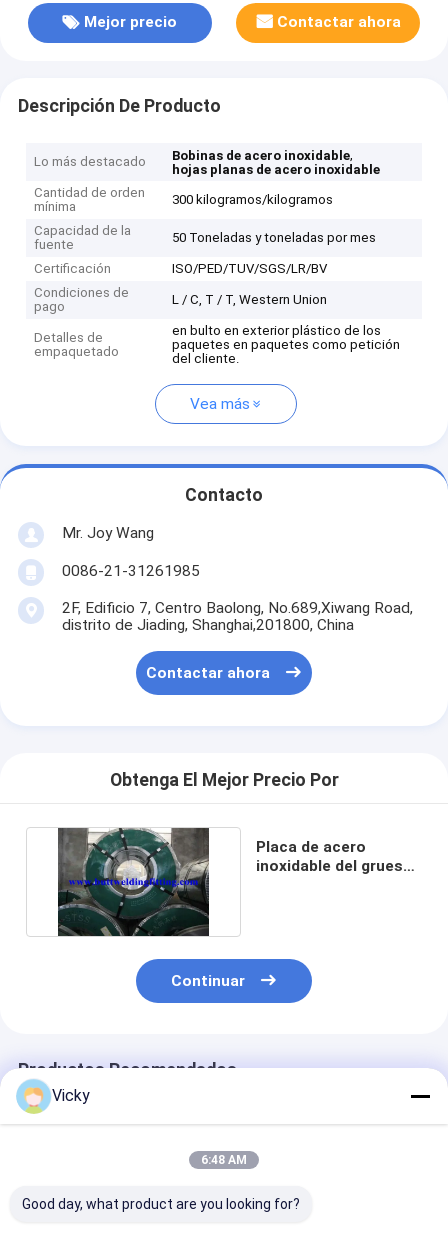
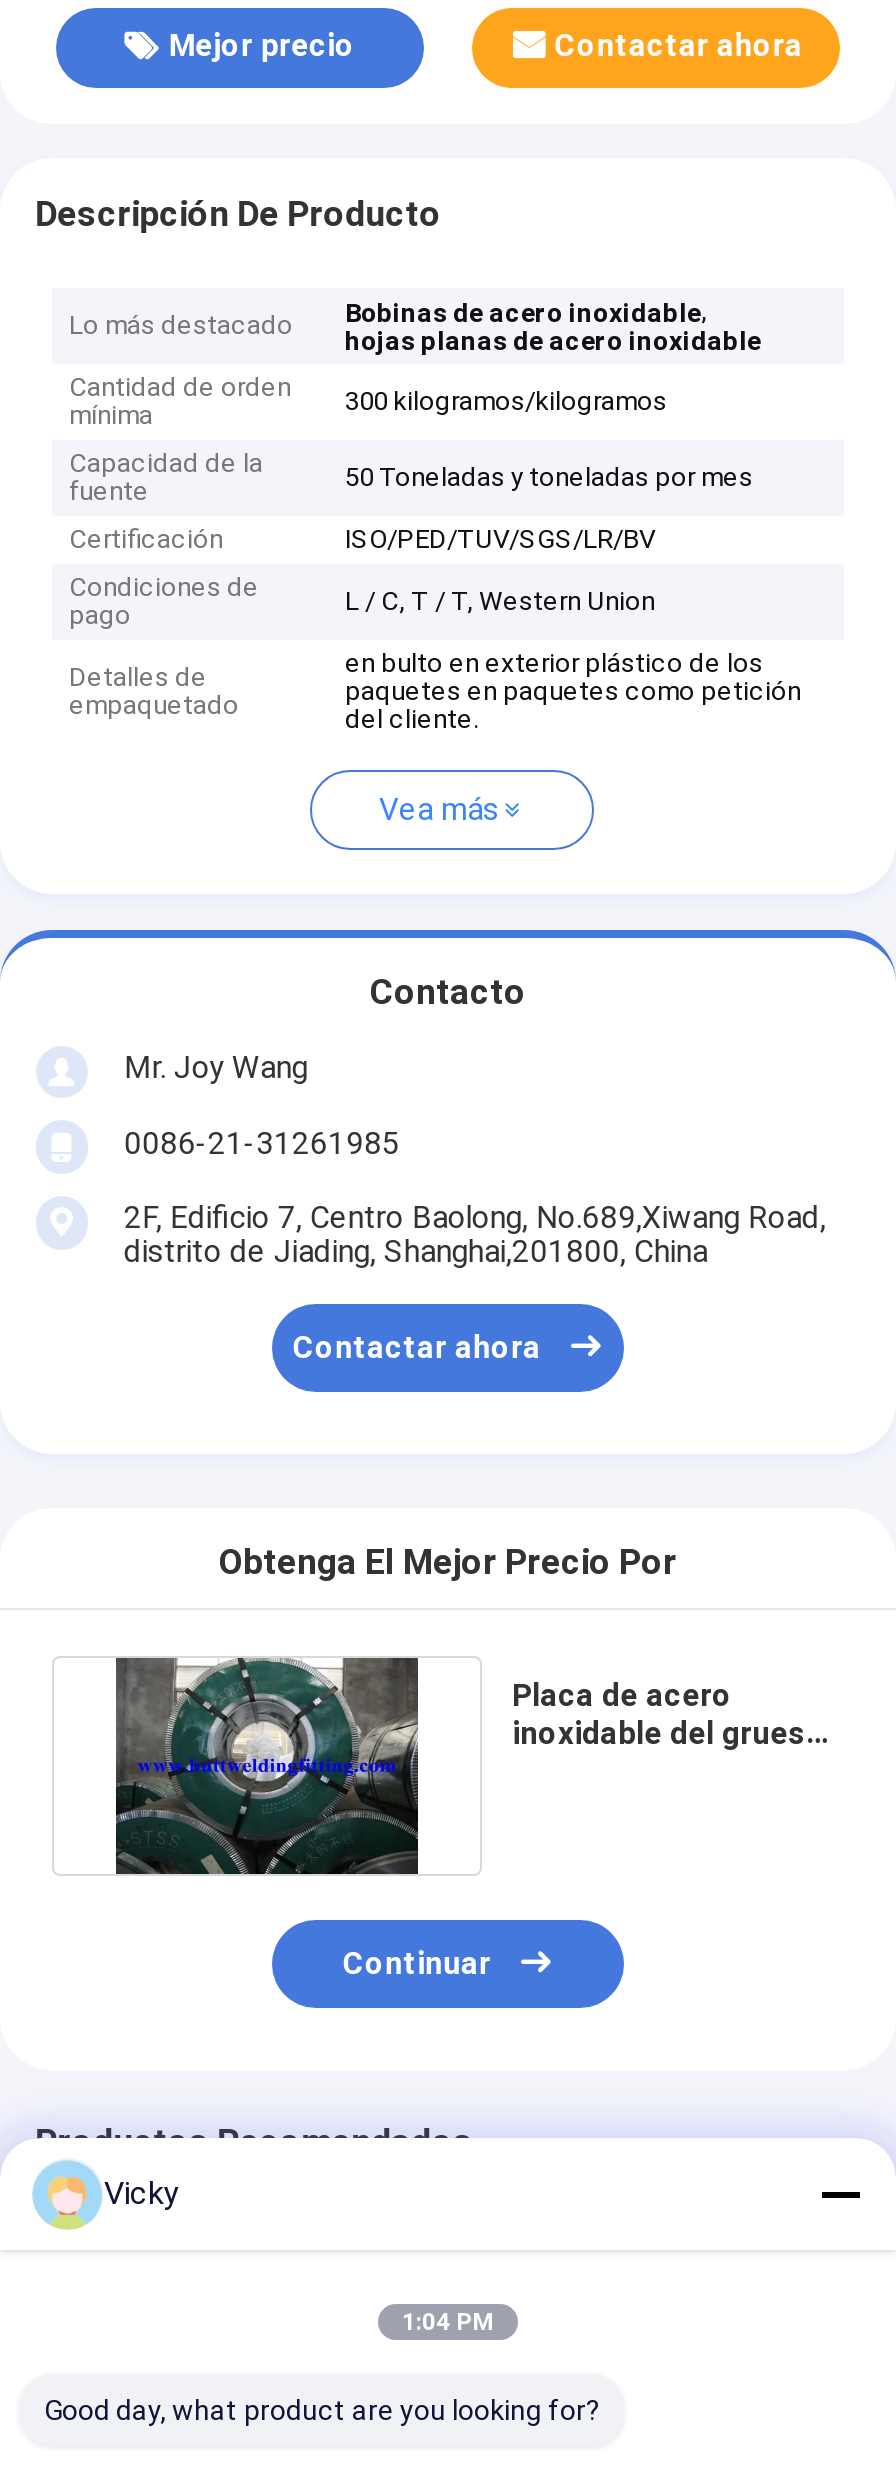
[201,1153,247,1167] 6:48 AM -> [402,2308,494,2336] 1:04 PM

